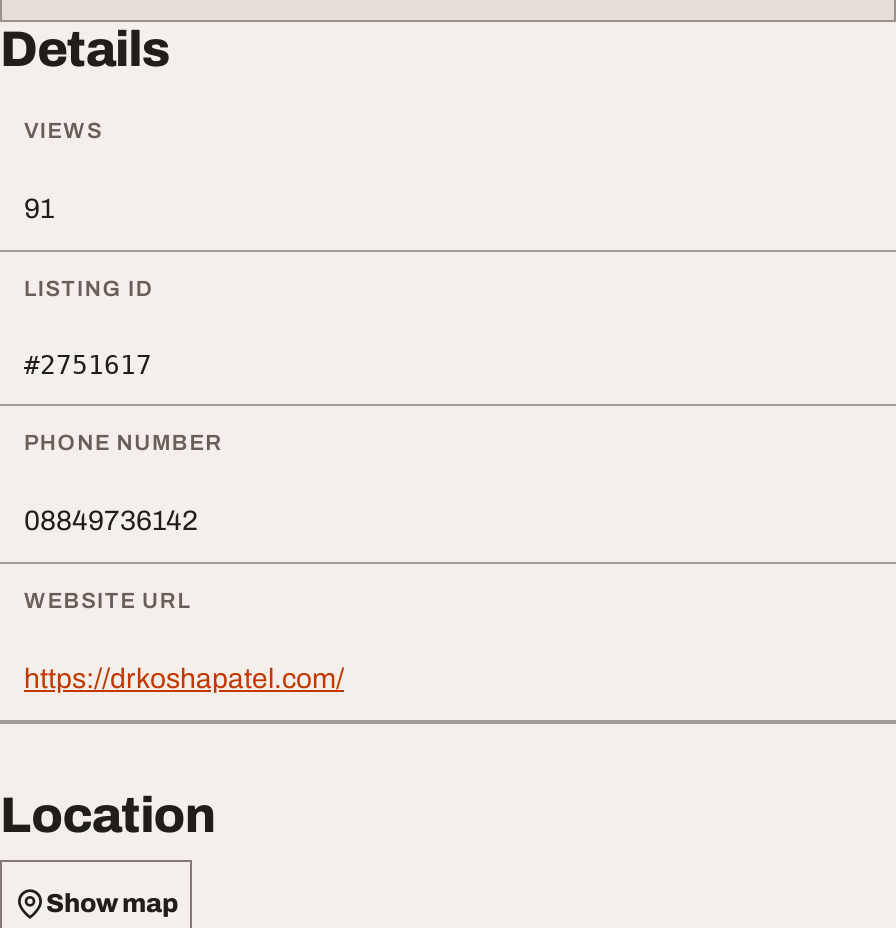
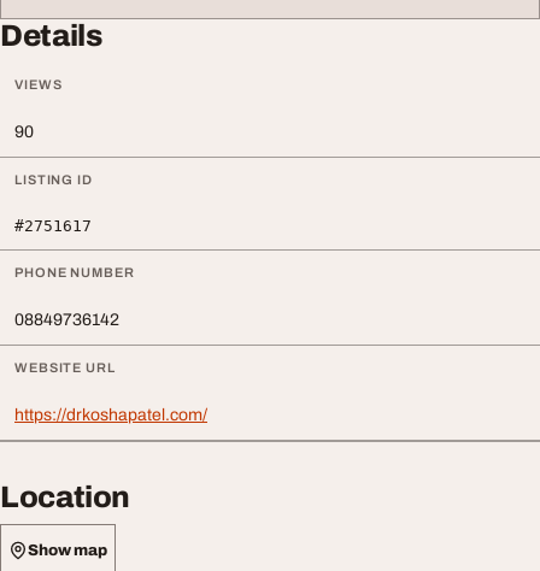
[24,194,54,224] 91 -> [14,123,34,141] 90

